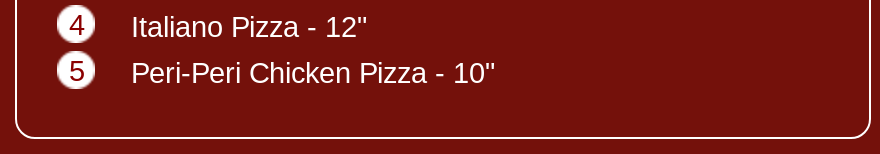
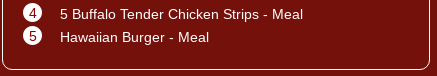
[123,11,367,43] Italiano Pizza - 12" -> [56,6,303,22] 5 Buffalo Tender Chicken Strips - Meal
[123,57,495,89] Peri-Peri Chicken Pizza - 10" -> [56,29,209,45] Hawaiian Burger - Meal

